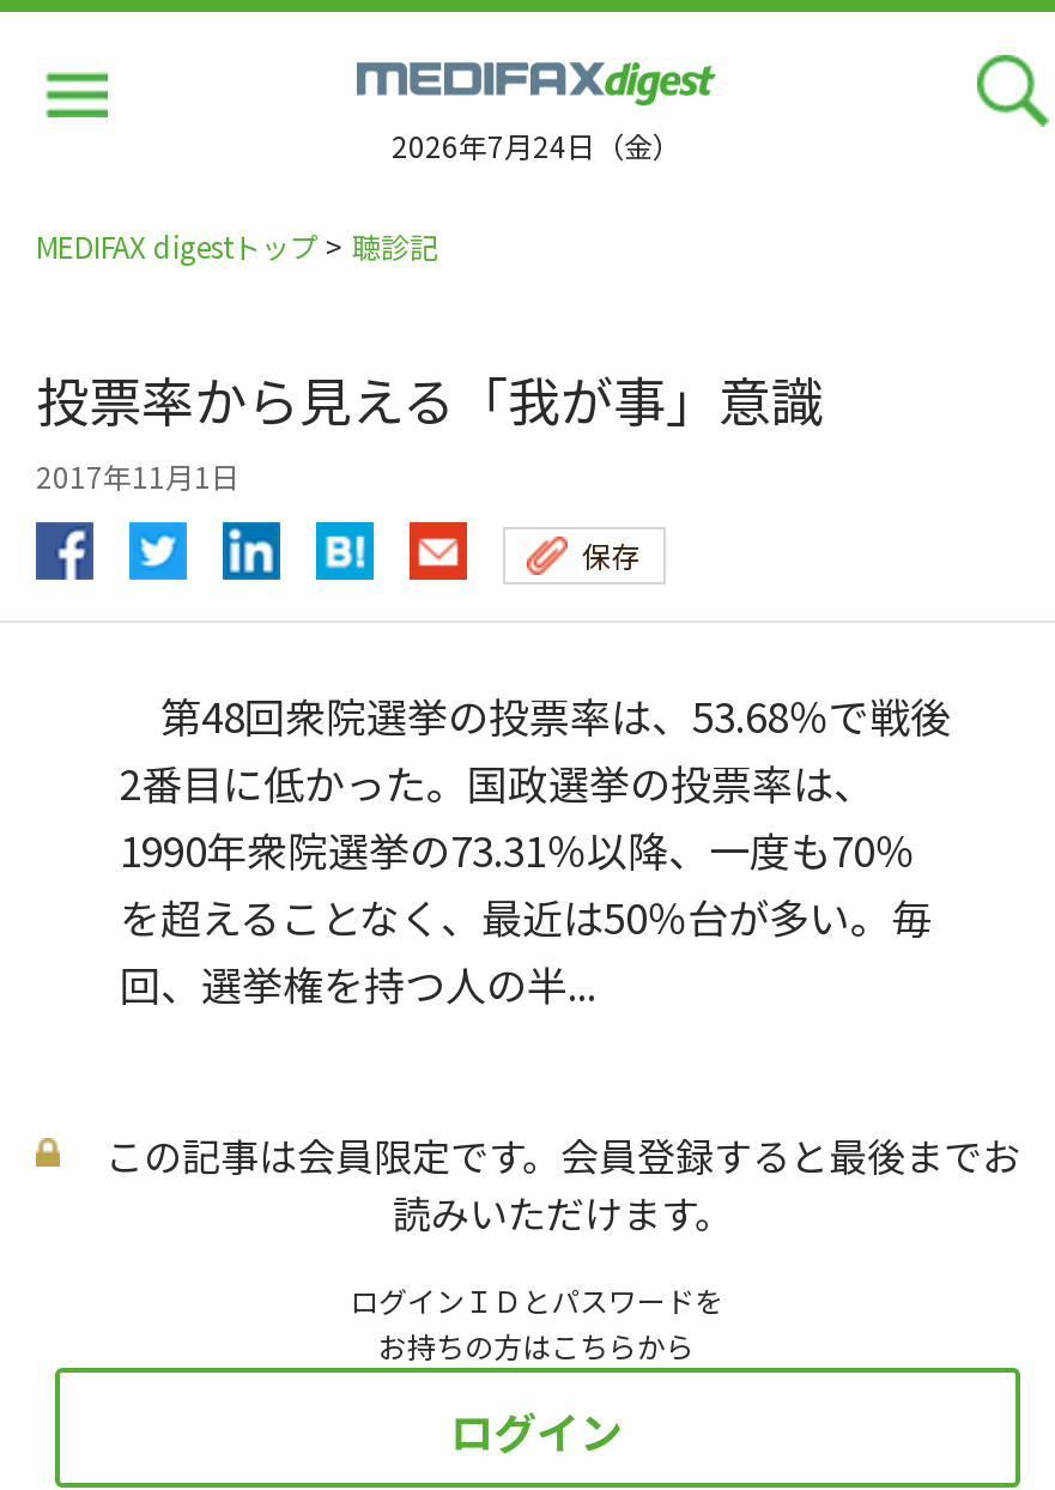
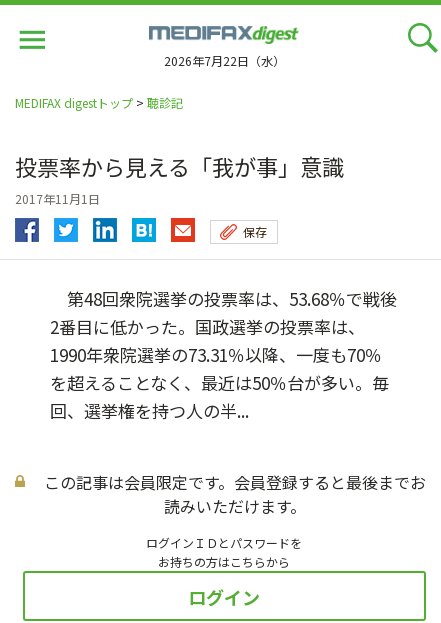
[392,125,681,165] 2026年7月24日（金） -> [163,52,284,69] 2026年7月22日（水）

